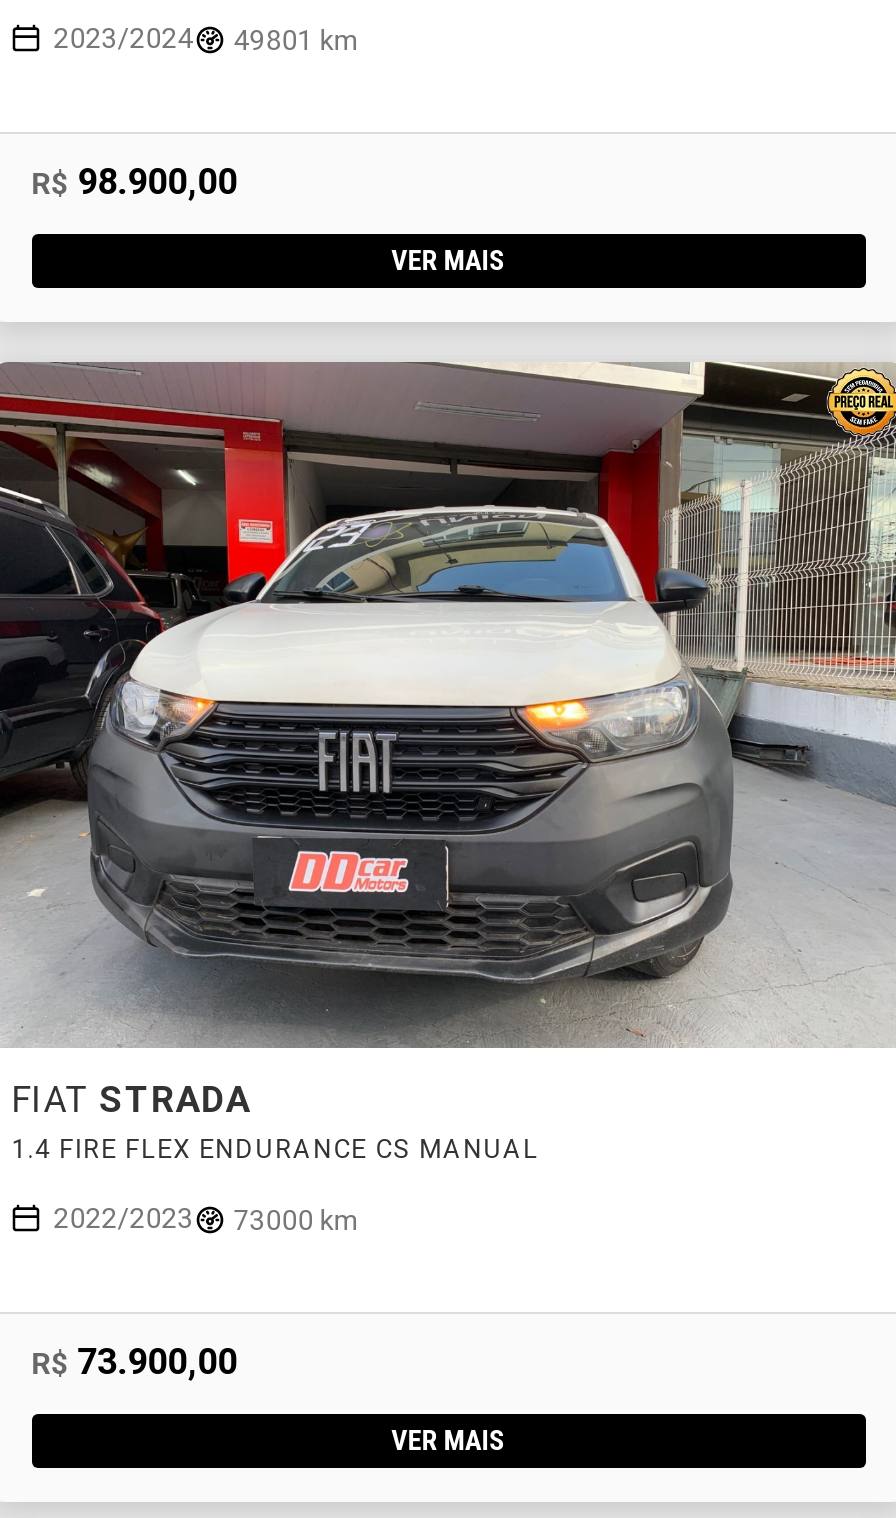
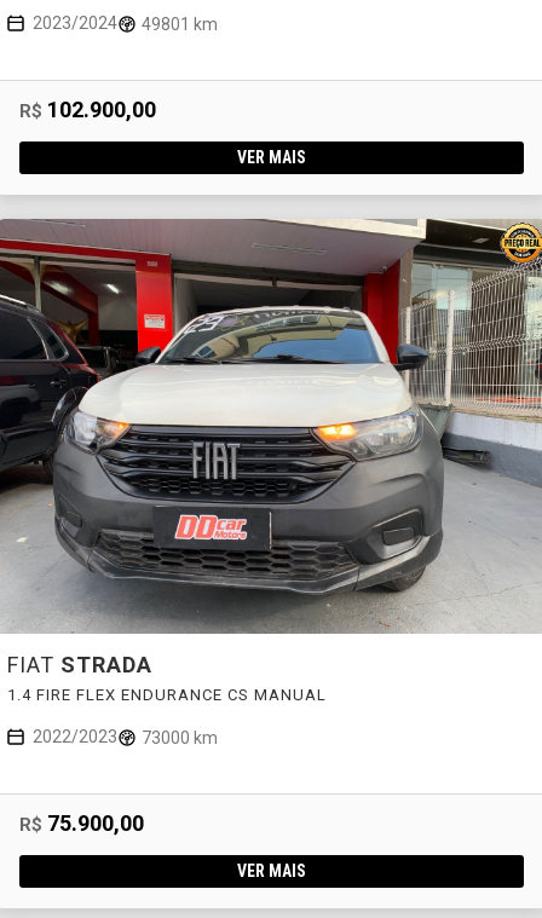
[31,160,237,202] R$98.900,00 -> [19,97,156,122] R$102.900,00
[31,1339,237,1381] R$73.900,00 -> [19,810,143,835] R$75.900,00

